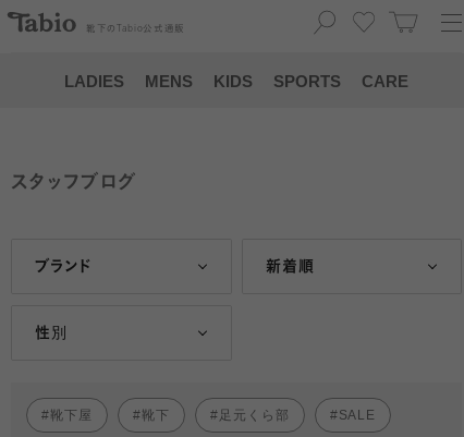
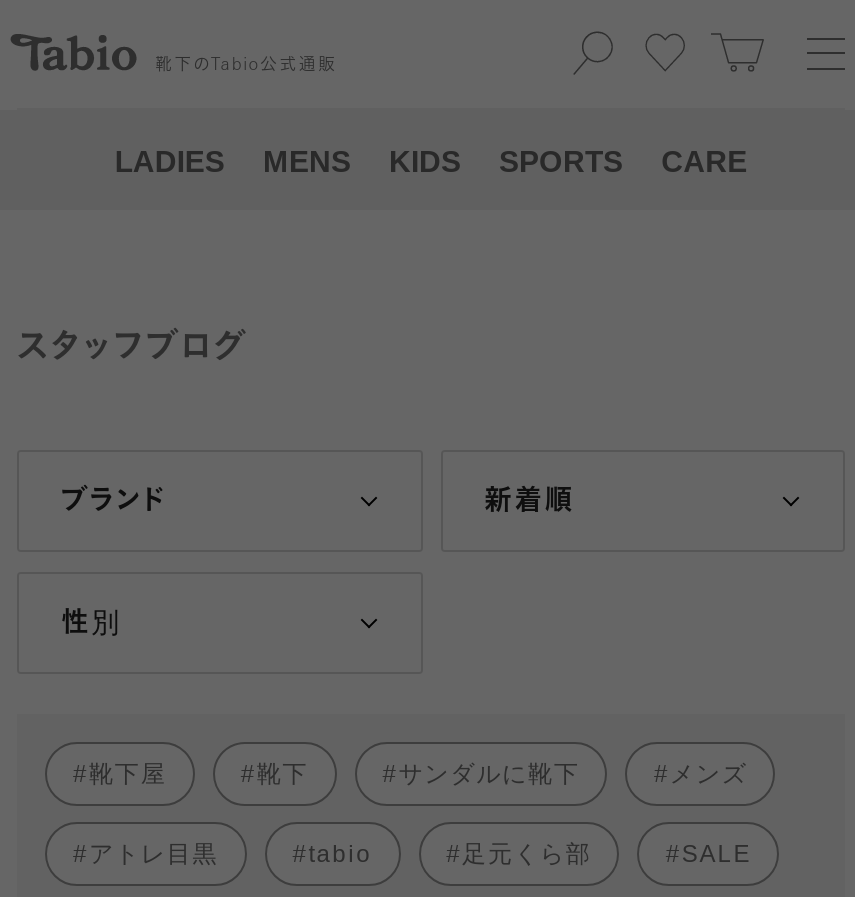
none -> [89,759,748,867] サンダルに靴下 | メンズ | アトレ目黒 | tabio

